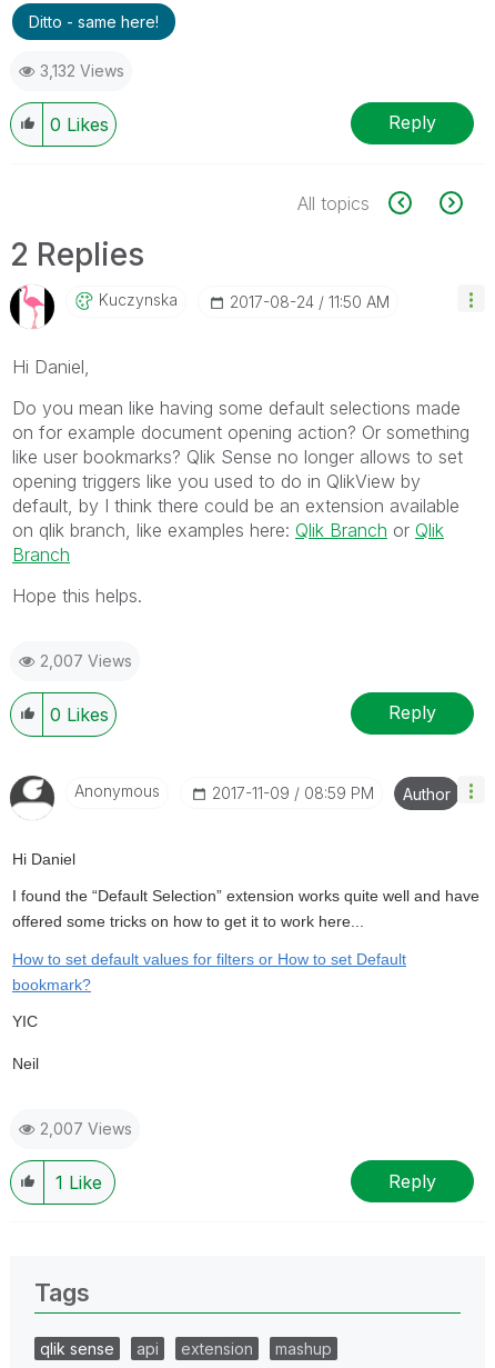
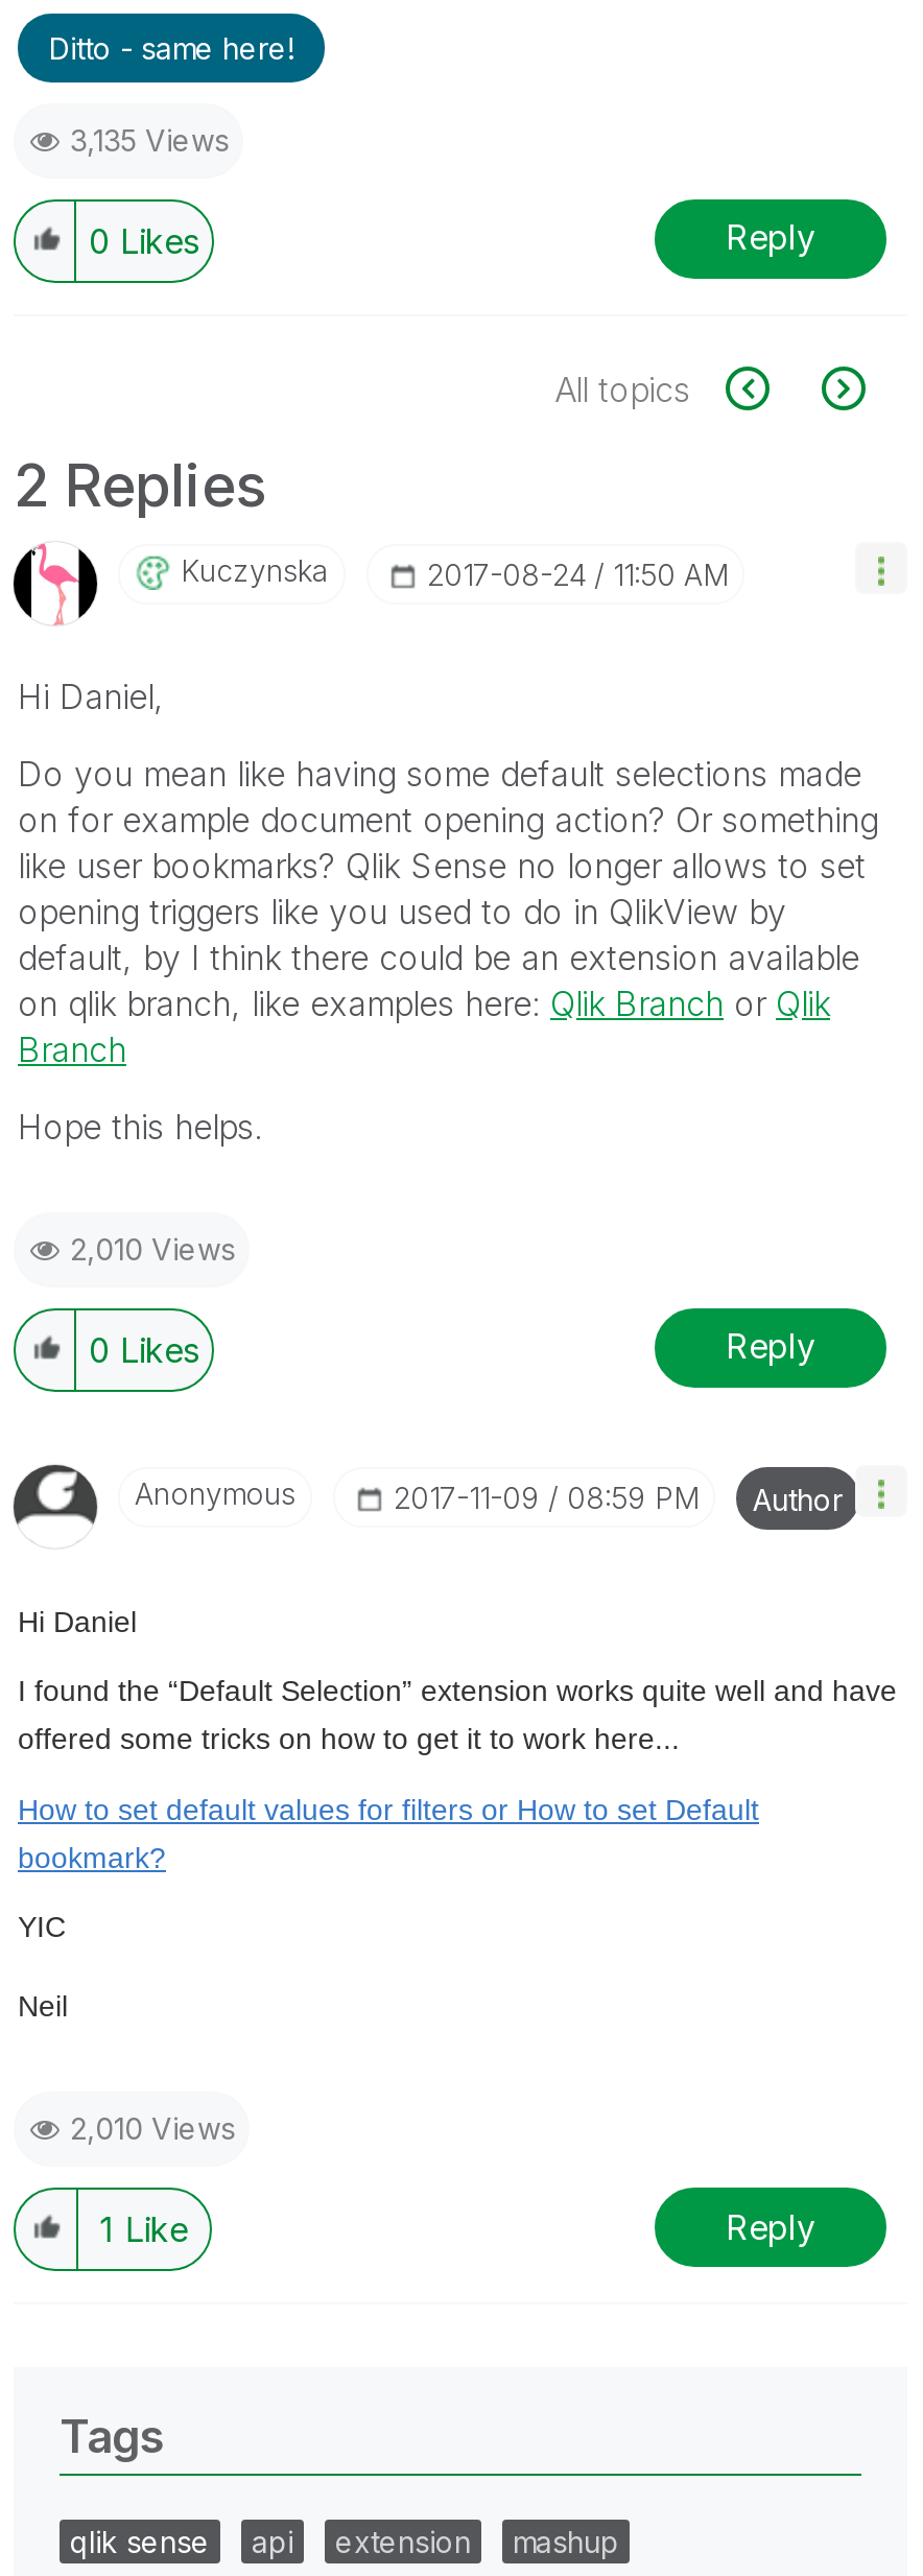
[40,61,124,79] 3,132 Views -> [70,121,229,157] 3,135 Views
[40,651,132,670] 2,007 Views -> [70,1230,235,1266] 2,010 Views
[40,1120,132,1139] 2,007 Views -> [70,2111,235,2147] 2,010 Views

